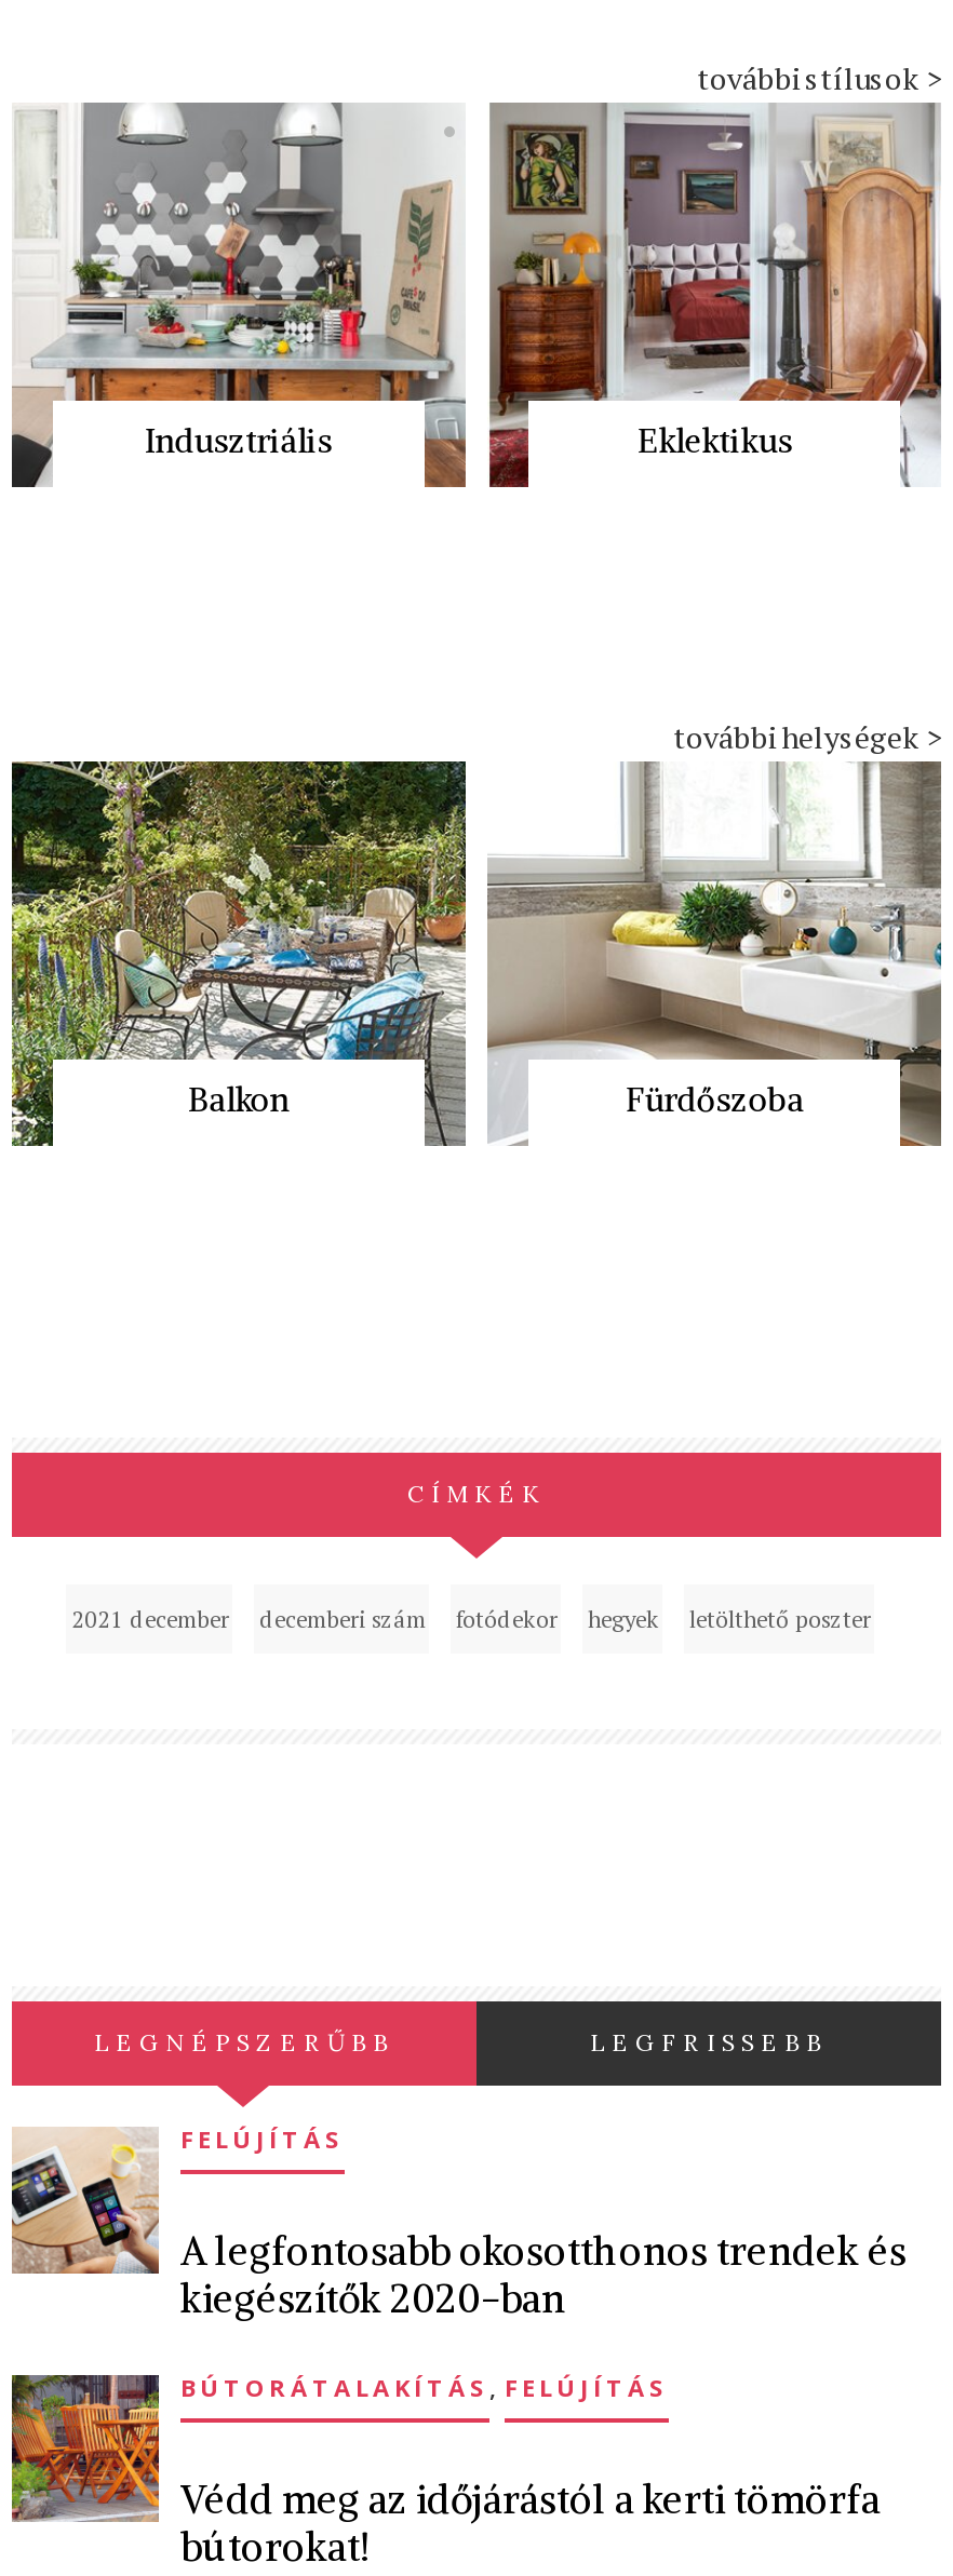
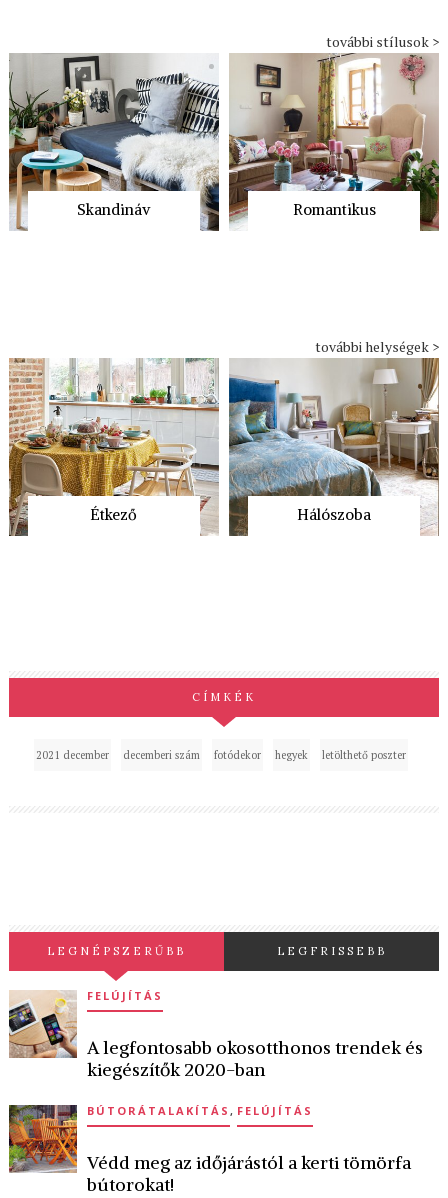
[10,103,792,489] [image] | Indusztriális | Eklektikus -> [8,53,376,231] [image] | Skandináv | Romantikus
[487,103,941,489] [image] -> [228,53,440,232] [image]
[10,759,804,1148] [image] | Balkon | Fürdőszoba -> [8,357,371,536] [image] | Étkező | Hálószoba
[487,761,943,1146] [image] -> [228,358,440,537] [image]

